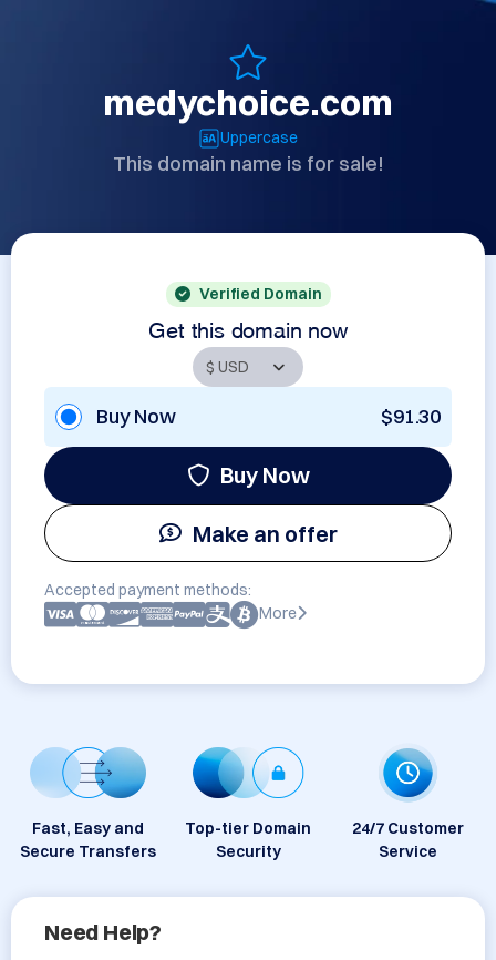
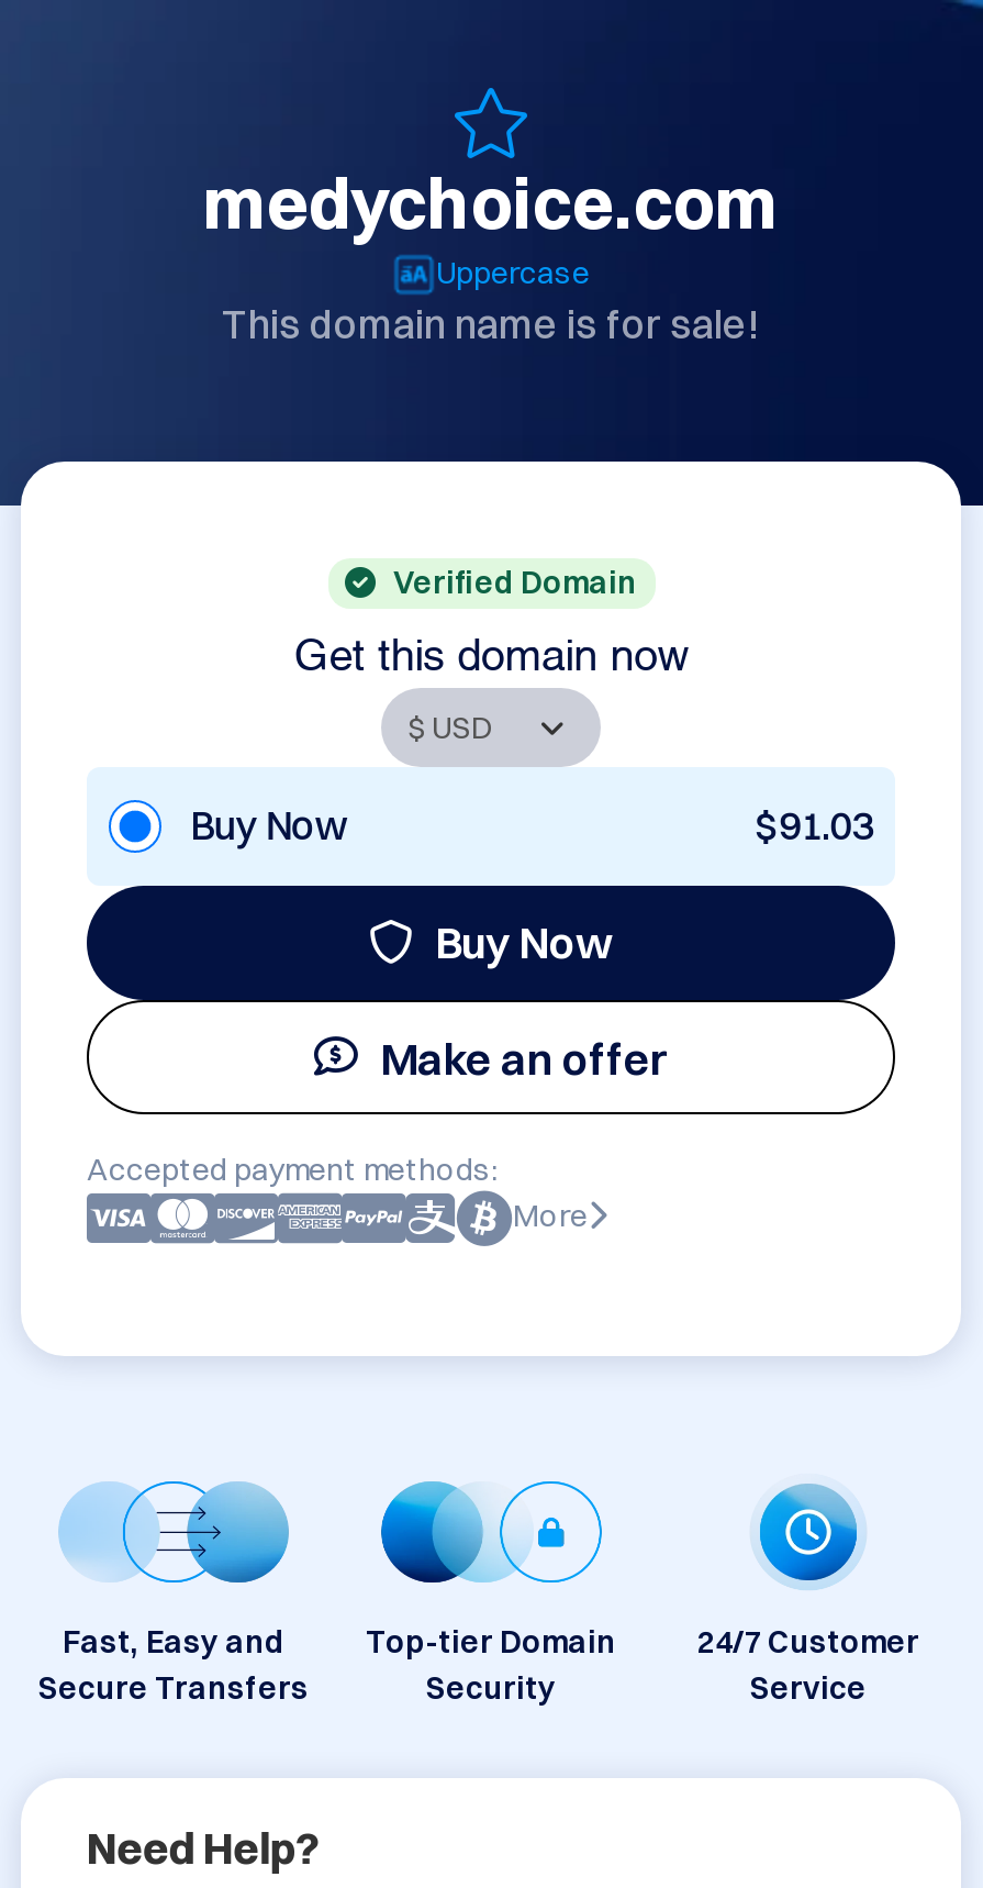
[381,404,441,429] $91.30 -> [755,800,873,851] $91.03

